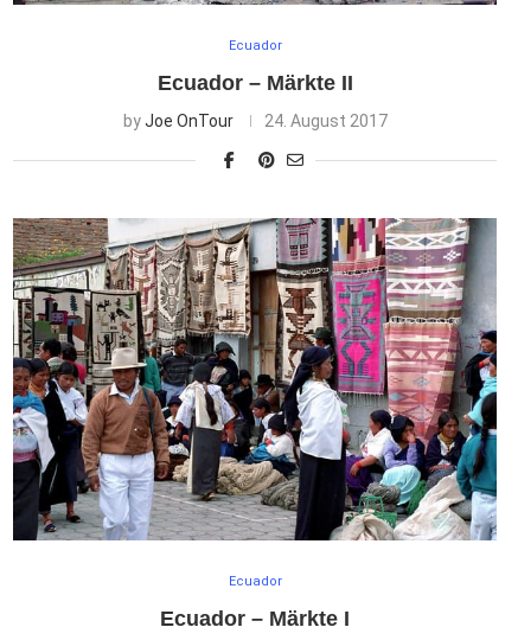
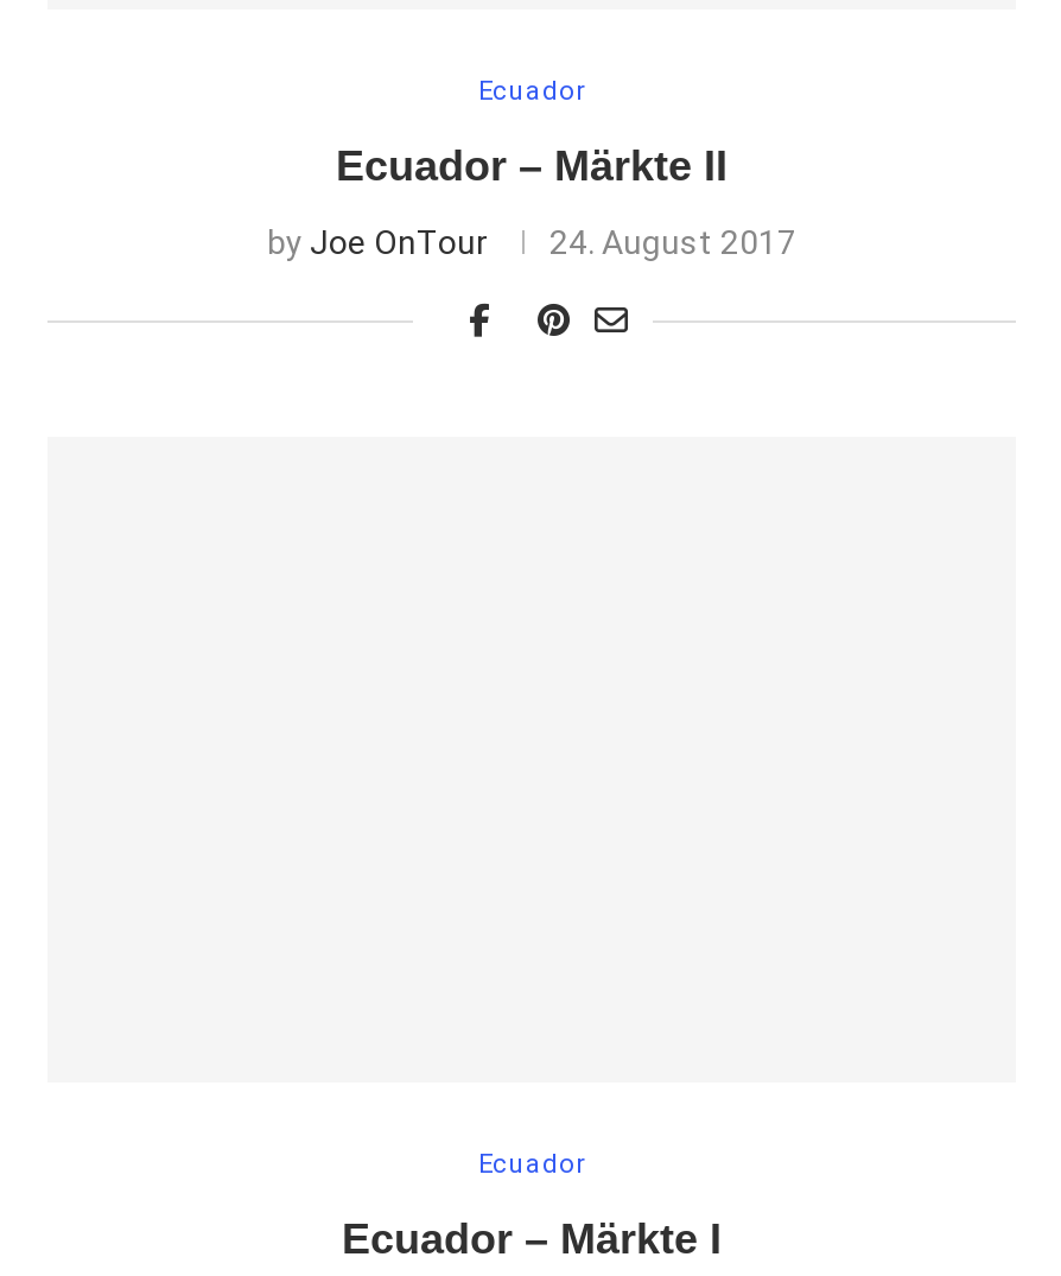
[12,217,498,542] [image] -> none

